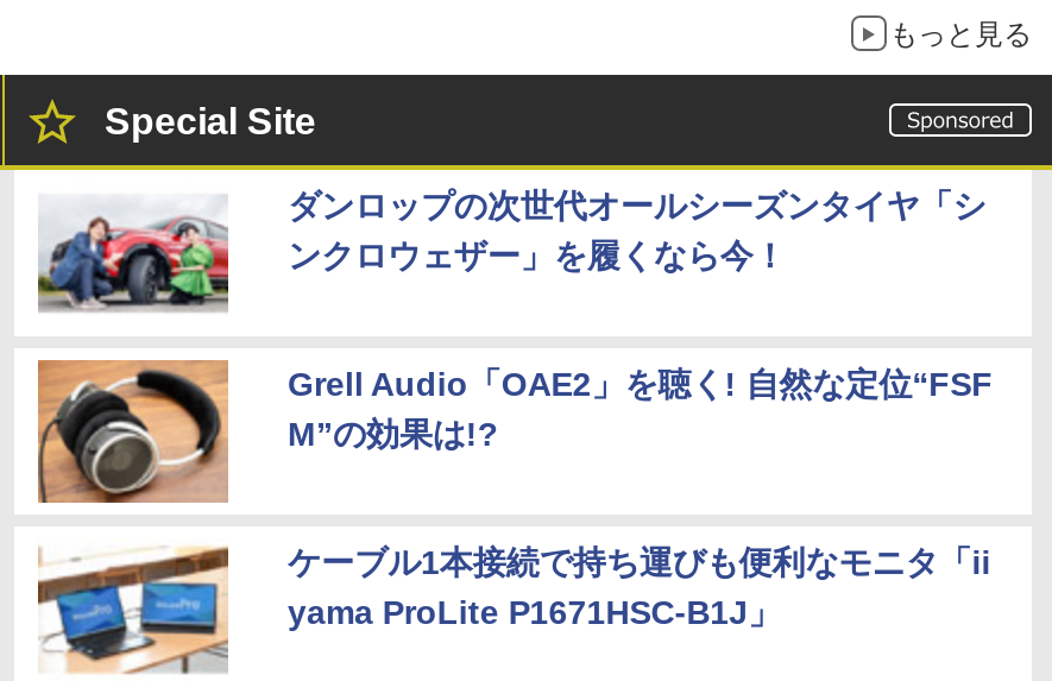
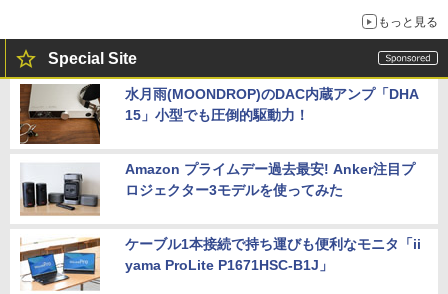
[36,182,986,324] [image] | ダンロップの次世代オールシーズンタイヤ「シ | ンクロウェザー」を履くなら今！ -> [19,83,419,145] [image] | 水月雨(MOONDROP)のDAC内蔵アンプ「DHA | 15」小型でも圧倒的駆動力！
[36,358,993,505] [image] | Grell Audio「OAE2」を聴く! 自然な定位“FSF | M”の効果は!? -> [20,159,415,219] [image] | Amazon プライムデー過去最安! Anker注目プ | ロジェクター3モデルを使ってみた

